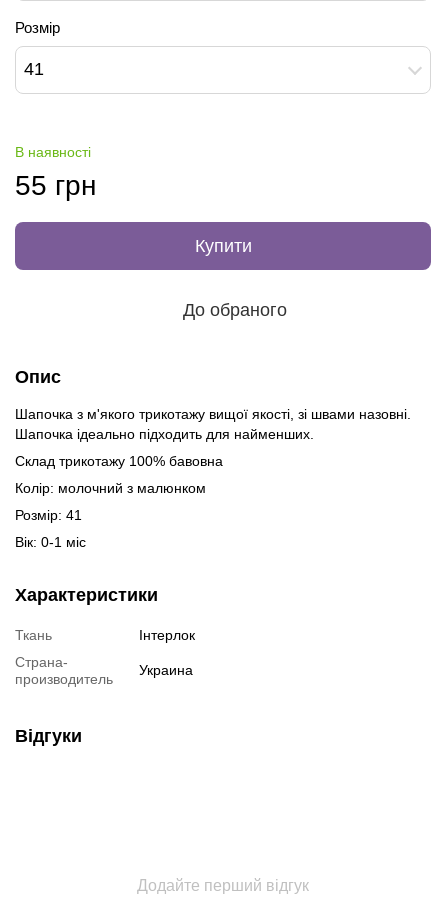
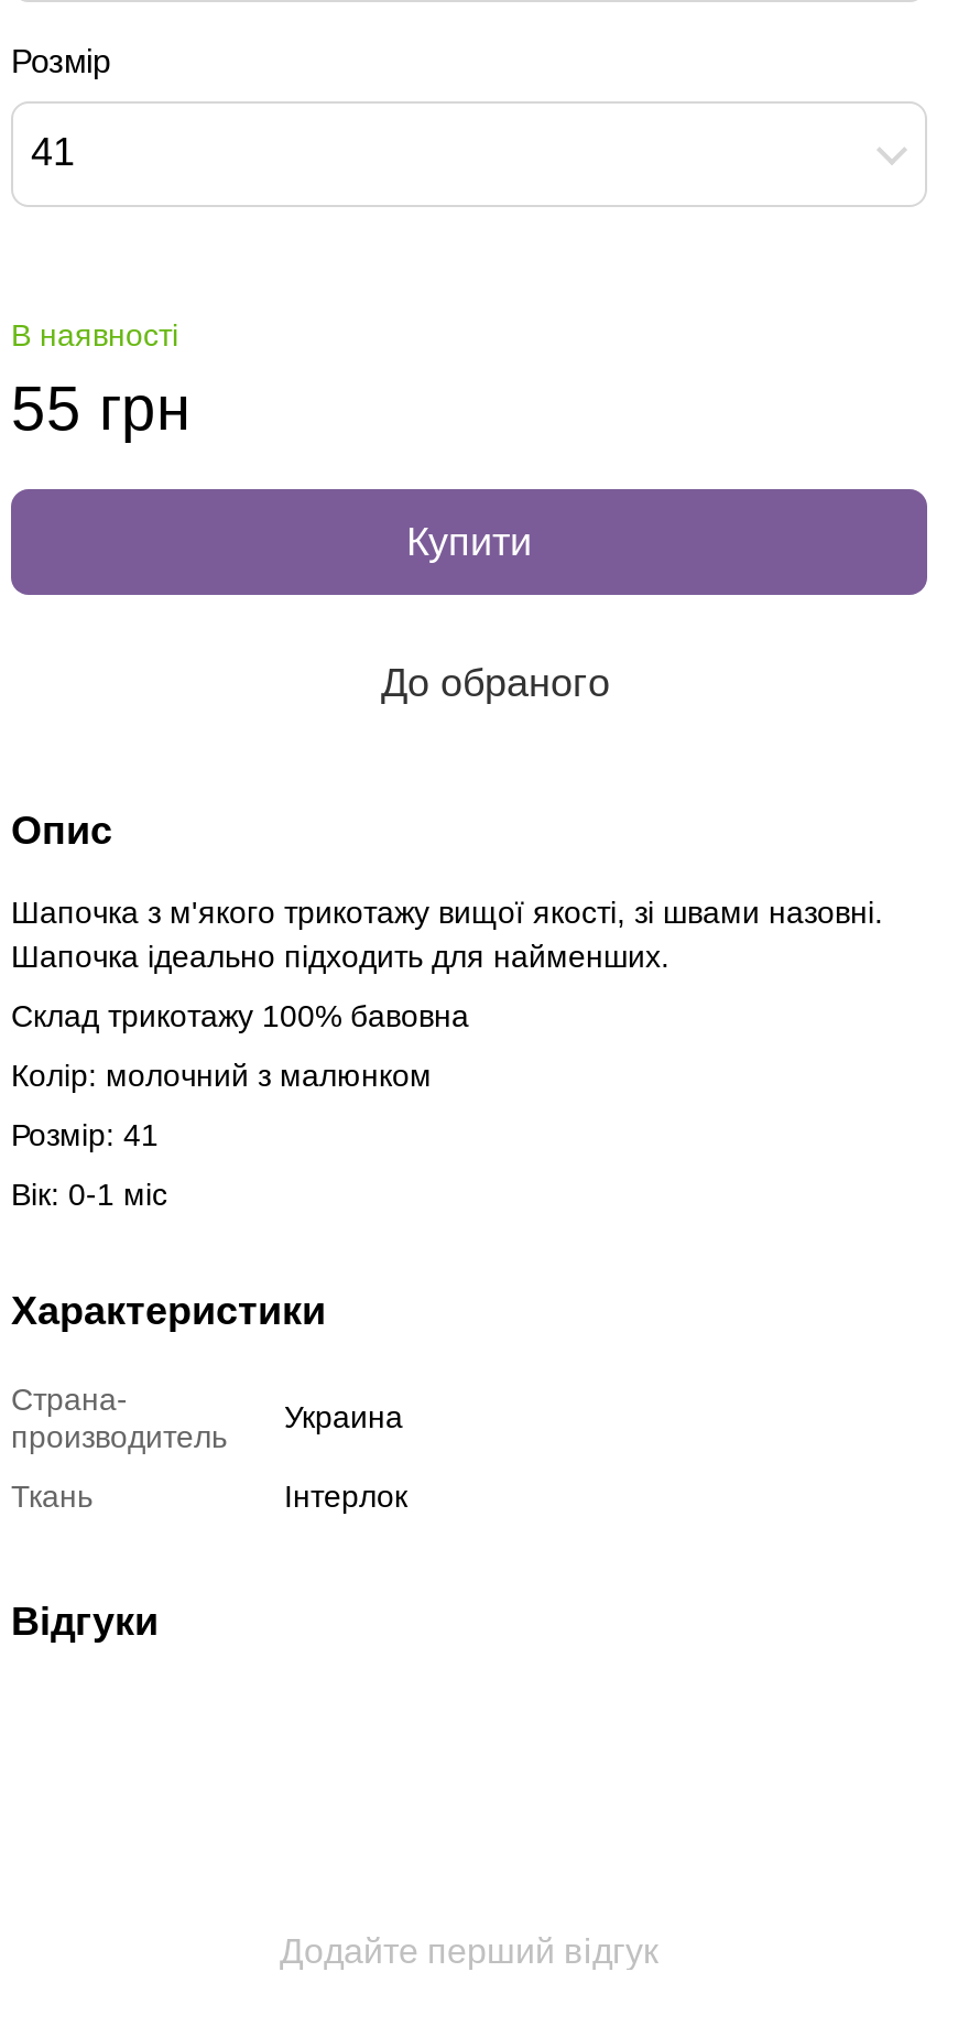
moved [15,627,195,643] -> [11,1478,407,1513]: Ткань | Інтерлок
moved [15,654,193,687] -> [11,1381,403,1453]: Страна- | производитель | Украина

